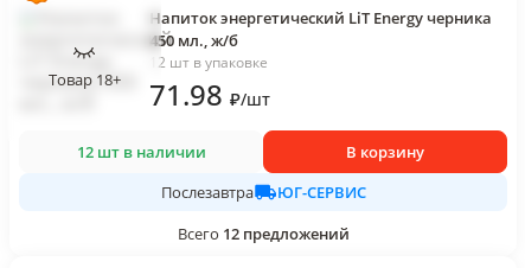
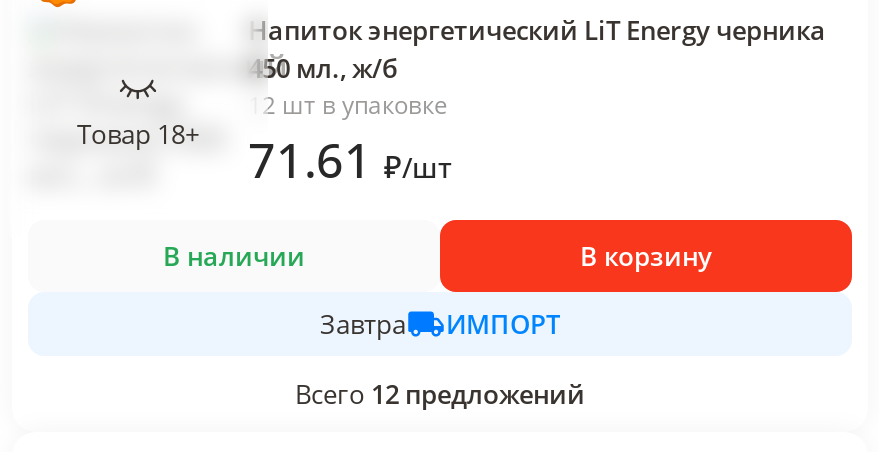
[48,69,270,114] Товар 18+ 71.98 ₽/шт -> [77,116,452,192] Товар 18+ 71.61 ₽/шт
[76,141,206,162] 12 шт в наличии -> [163,237,305,273] В наличии
[161,181,366,203] Послезавтра | ЮГ-СЕРВИС -> [320,305,560,342] Завтра | ИМПОРТ

